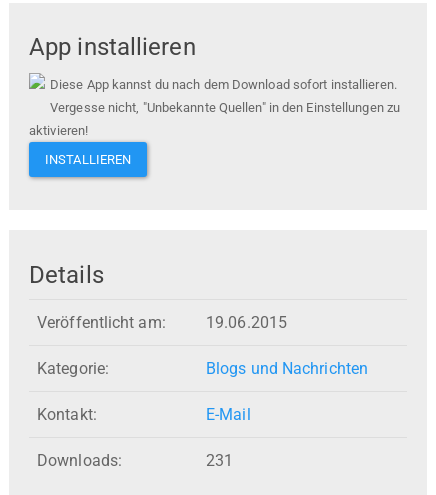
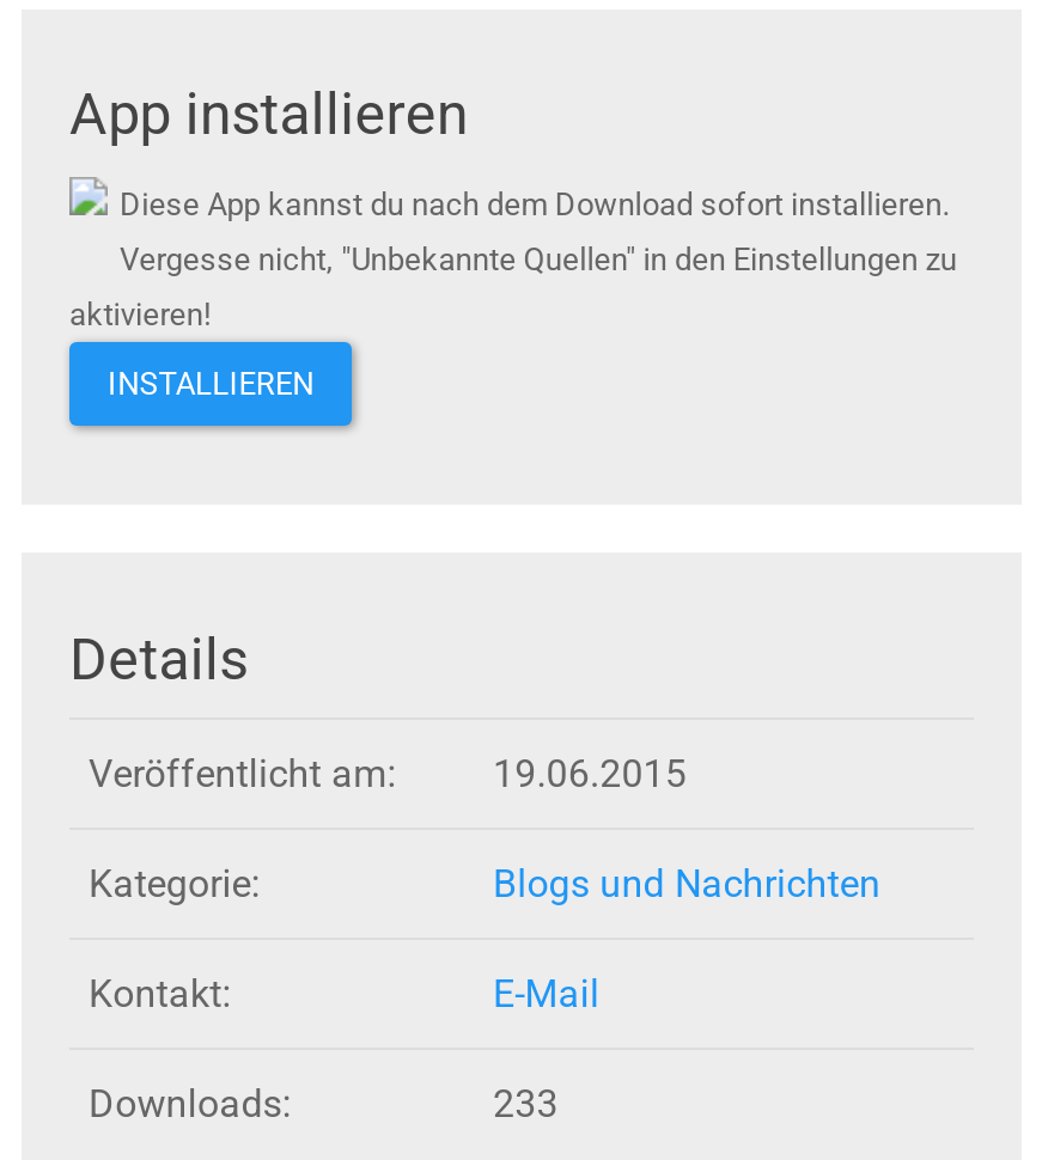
[206,451,233,470] 231 -> [493,1081,558,1127] 233

